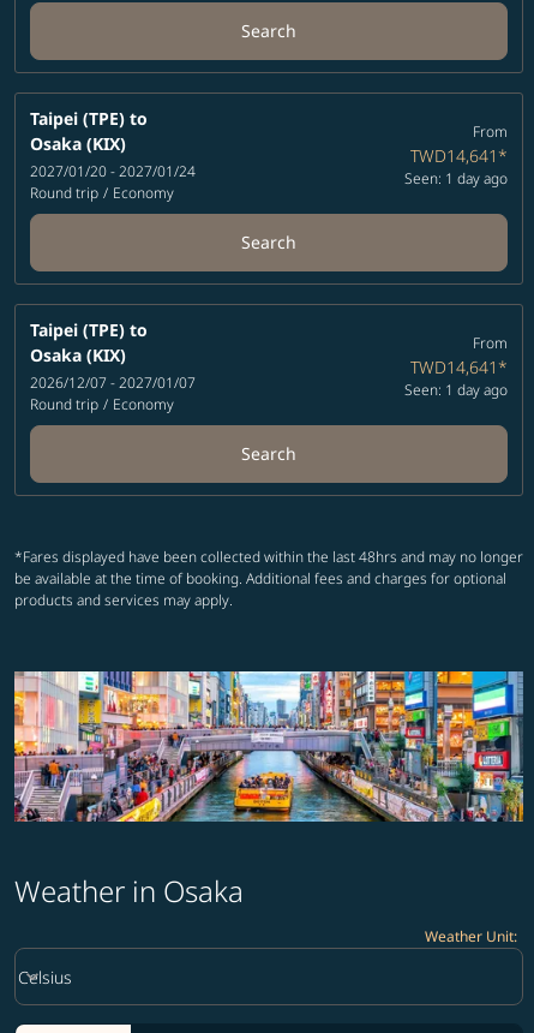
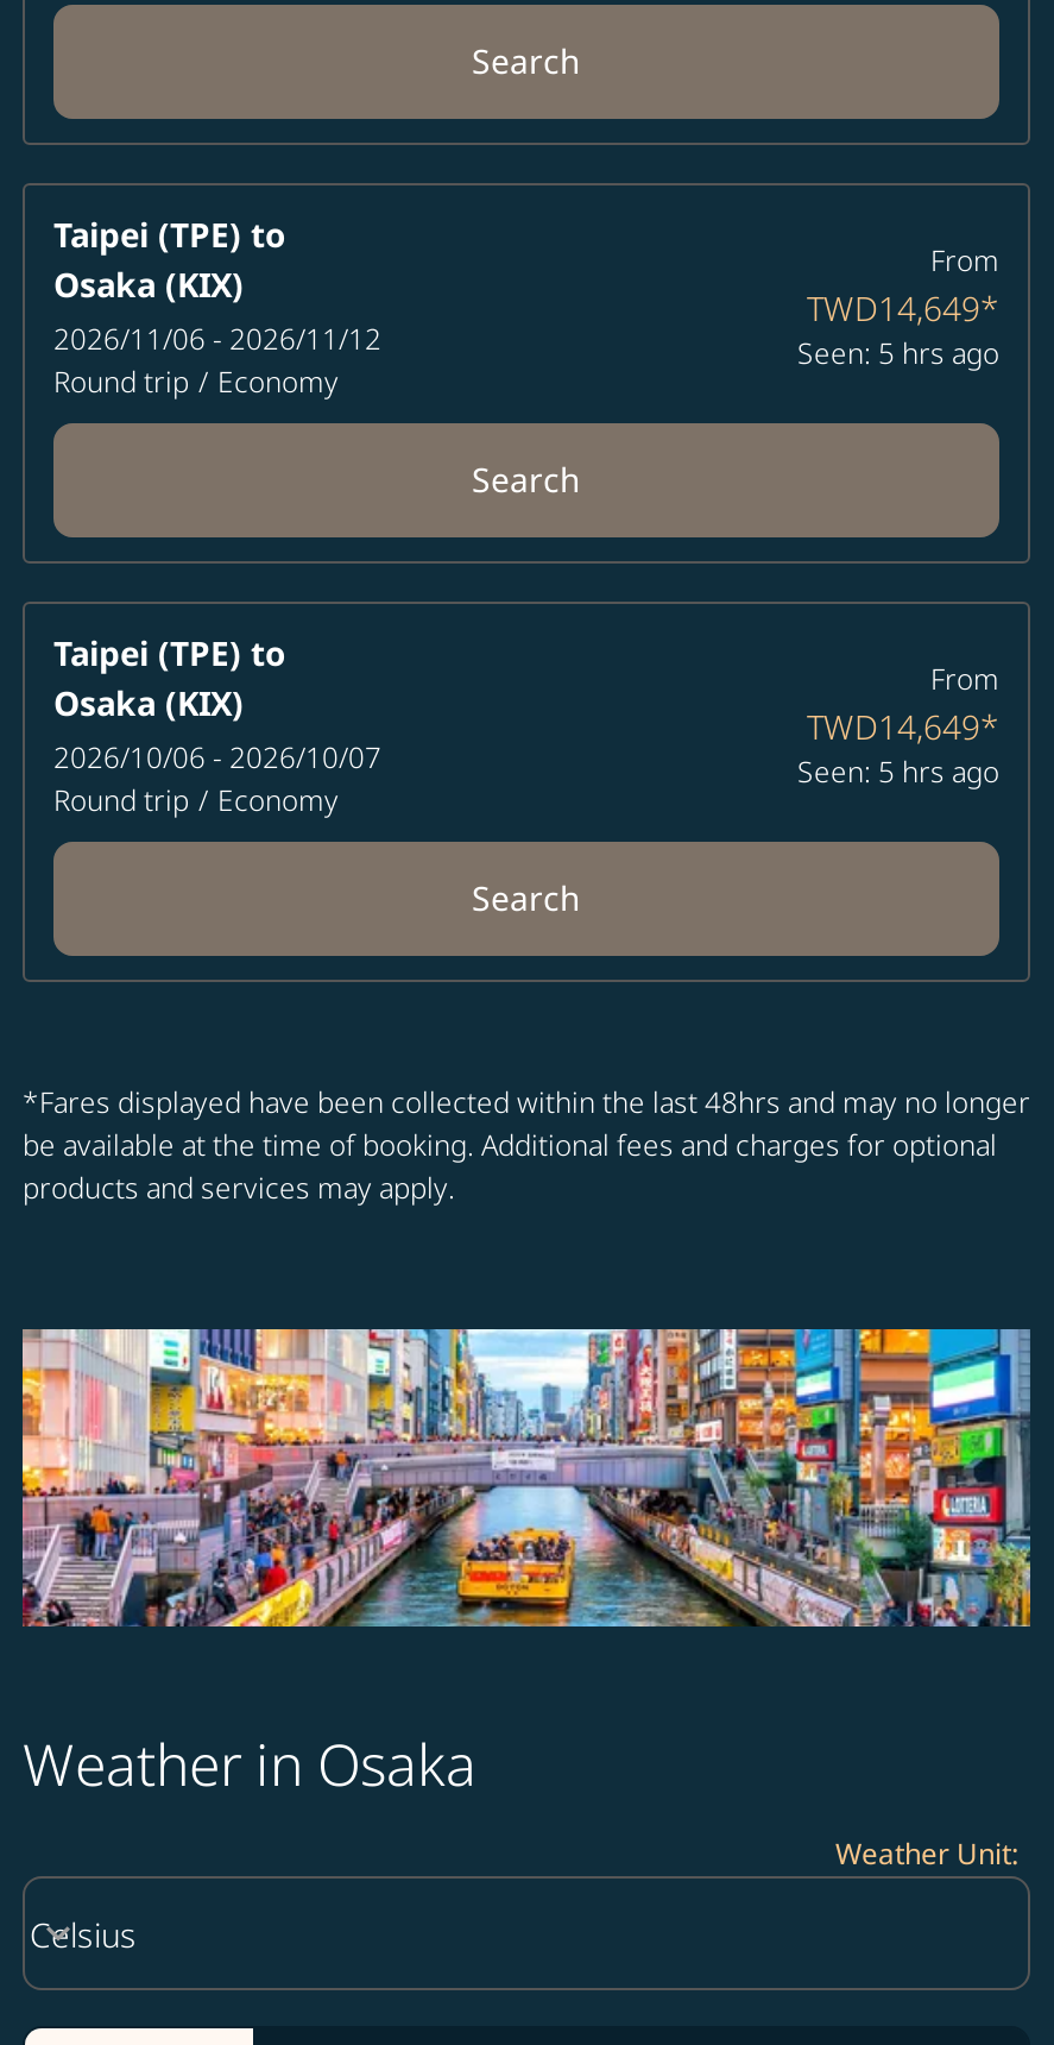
[404,144,508,188] TWD14,641* | Seen: 1 day ago -> [797,284,999,372] TWD14,649* | Seen: 5 hrs ago
[30,161,196,181] 2027/01/20 - 2027/01/24 -> [53,319,381,359] 2026/11/06 - 2026/11/12
[404,355,508,399] TWD14,641* | Seen: 1 day ago -> [797,703,999,791] TWD14,649* | Seen: 5 hrs ago
[30,372,196,393] 2026/12/07 - 2027/01/07 -> [53,737,381,778] 2026/10/06 - 2026/10/07

